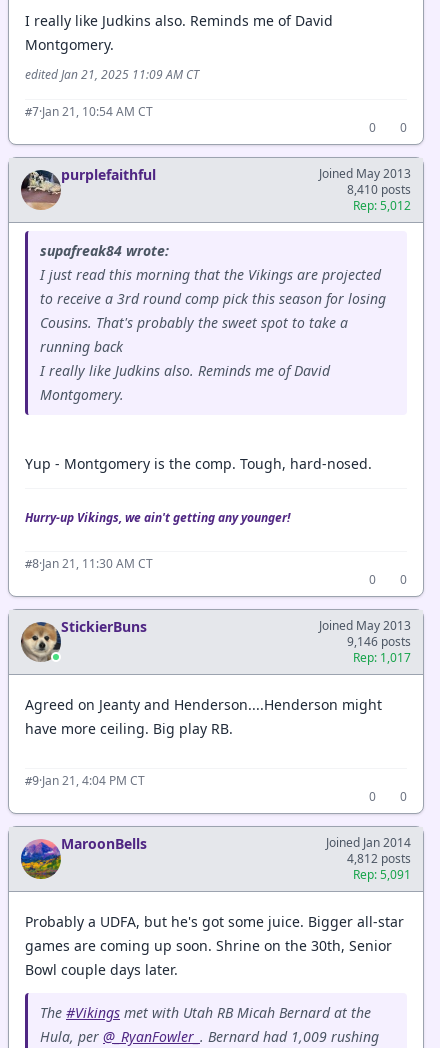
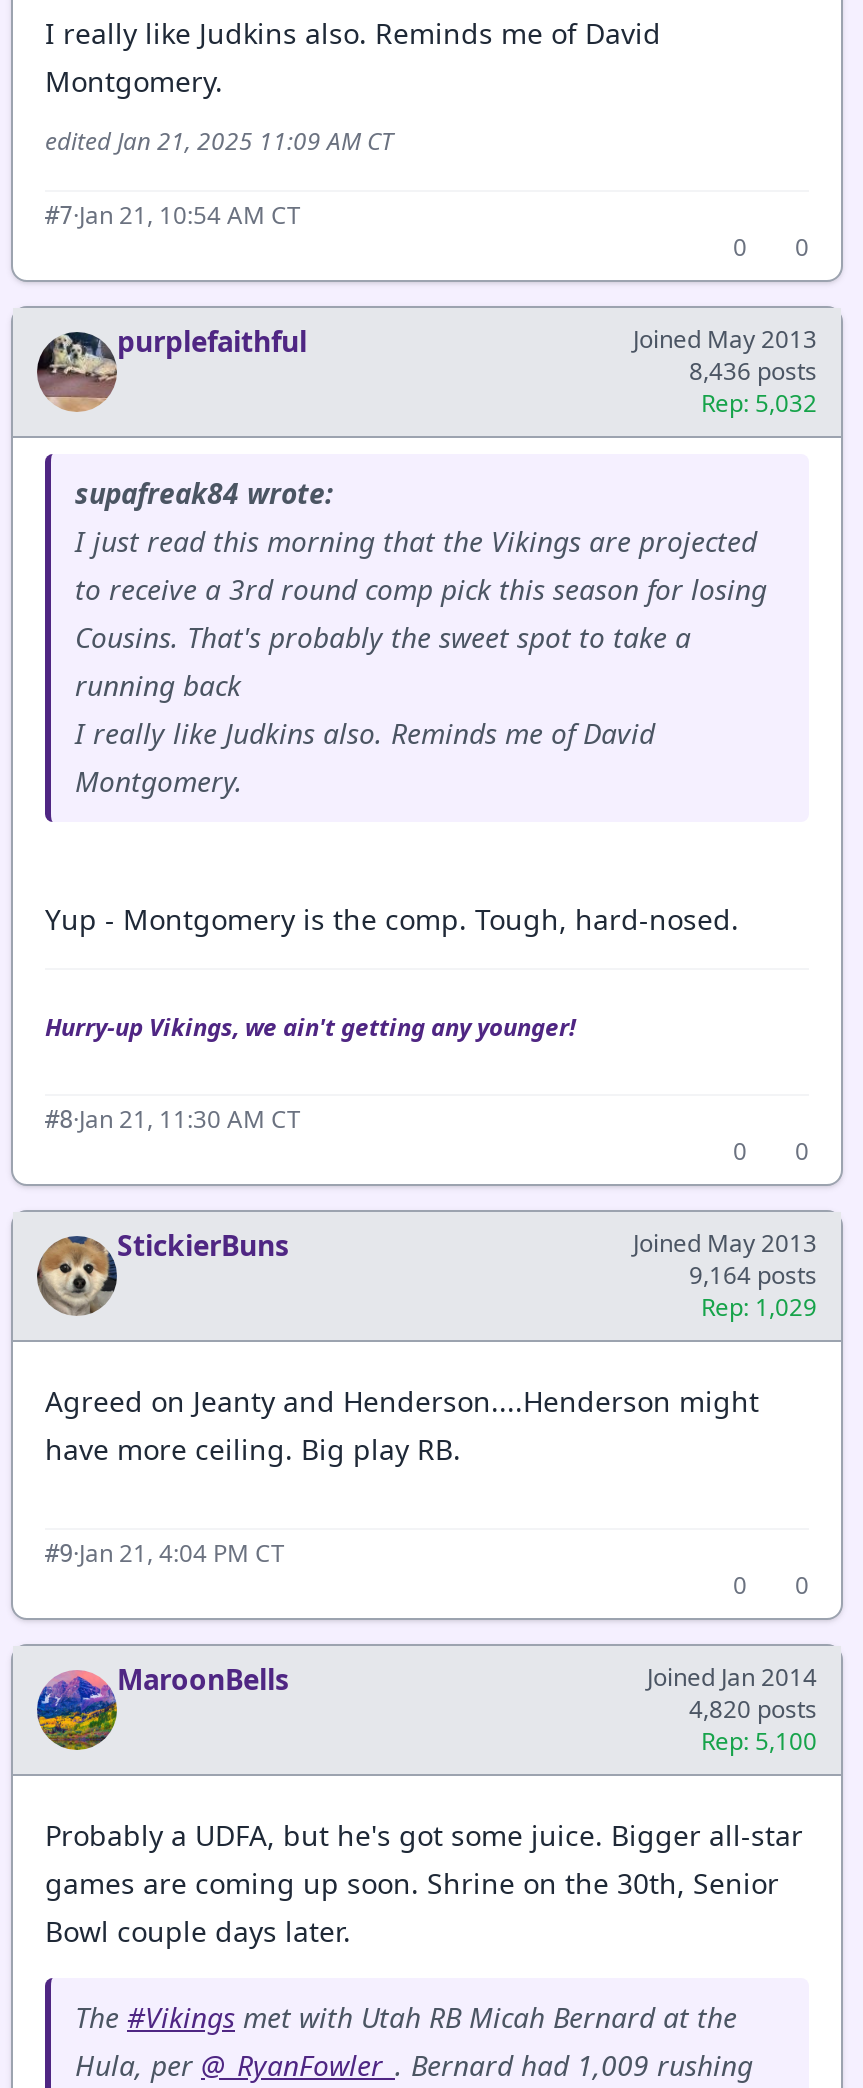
[347,181,411,198] 8,410 posts -> [689,354,817,388] 8,436 posts
[353,197,411,214] Rep: 5,012 -> [701,386,817,420] Rep: 5,032
[347,632,411,649] 9,146 posts -> [689,1257,817,1291] 9,164 posts
[353,648,411,665] Rep: 1,017 -> [701,1289,817,1323] Rep: 1,029
[347,849,411,866] 4,812 posts -> [689,1691,817,1725] 4,820 posts
[353,865,411,882] Rep: 5,091 -> [701,1723,817,1757] Rep: 5,100

